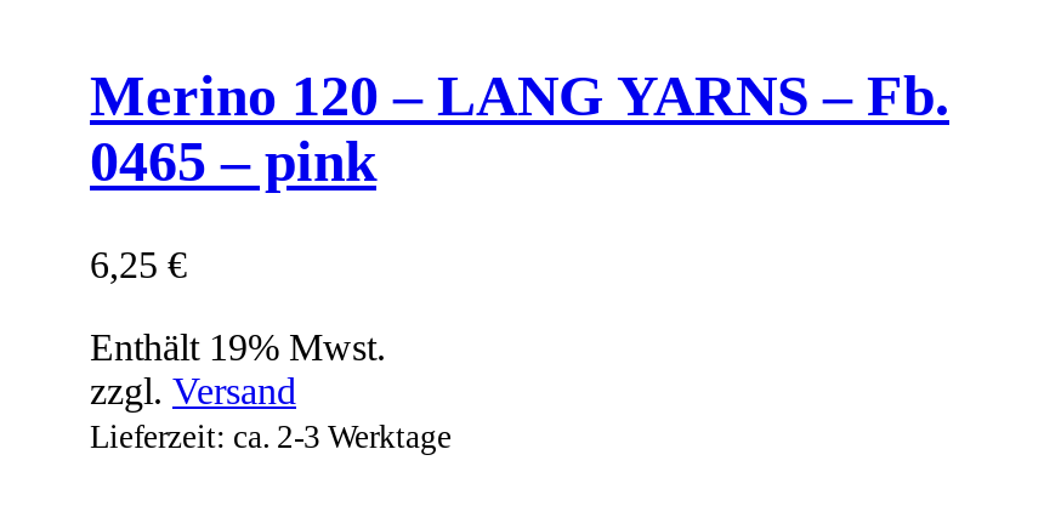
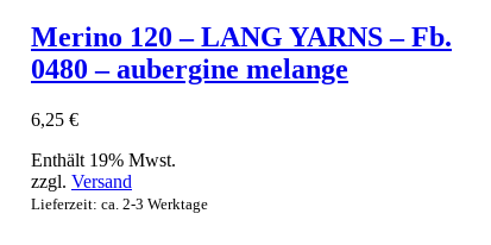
[90,130,376,193] 0465 – pink -> [31,54,348,84] 0480 – aubergine melange

